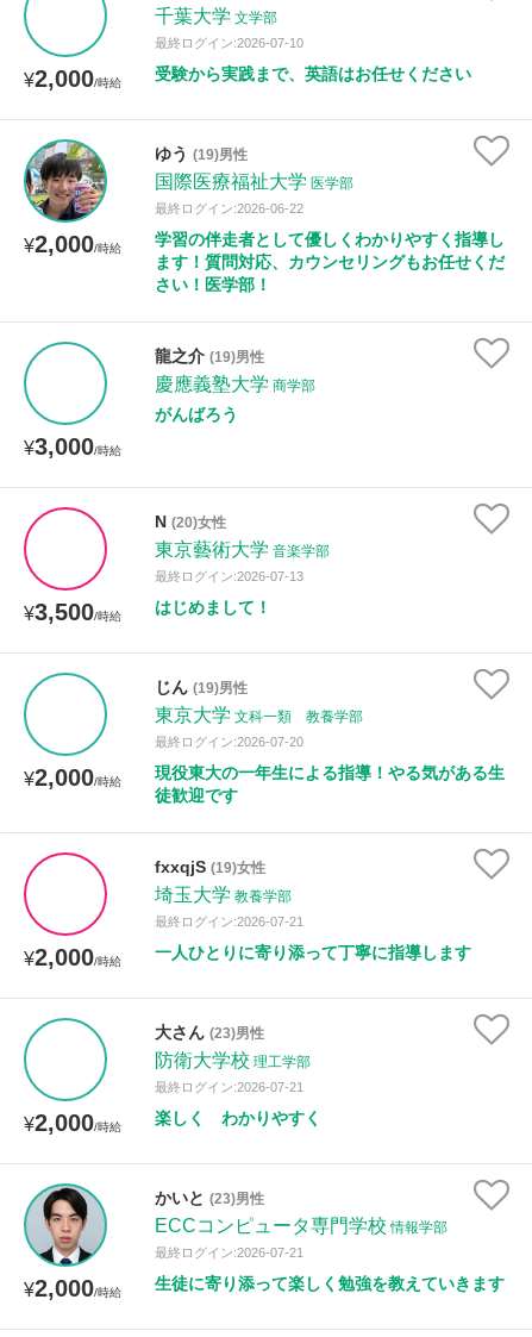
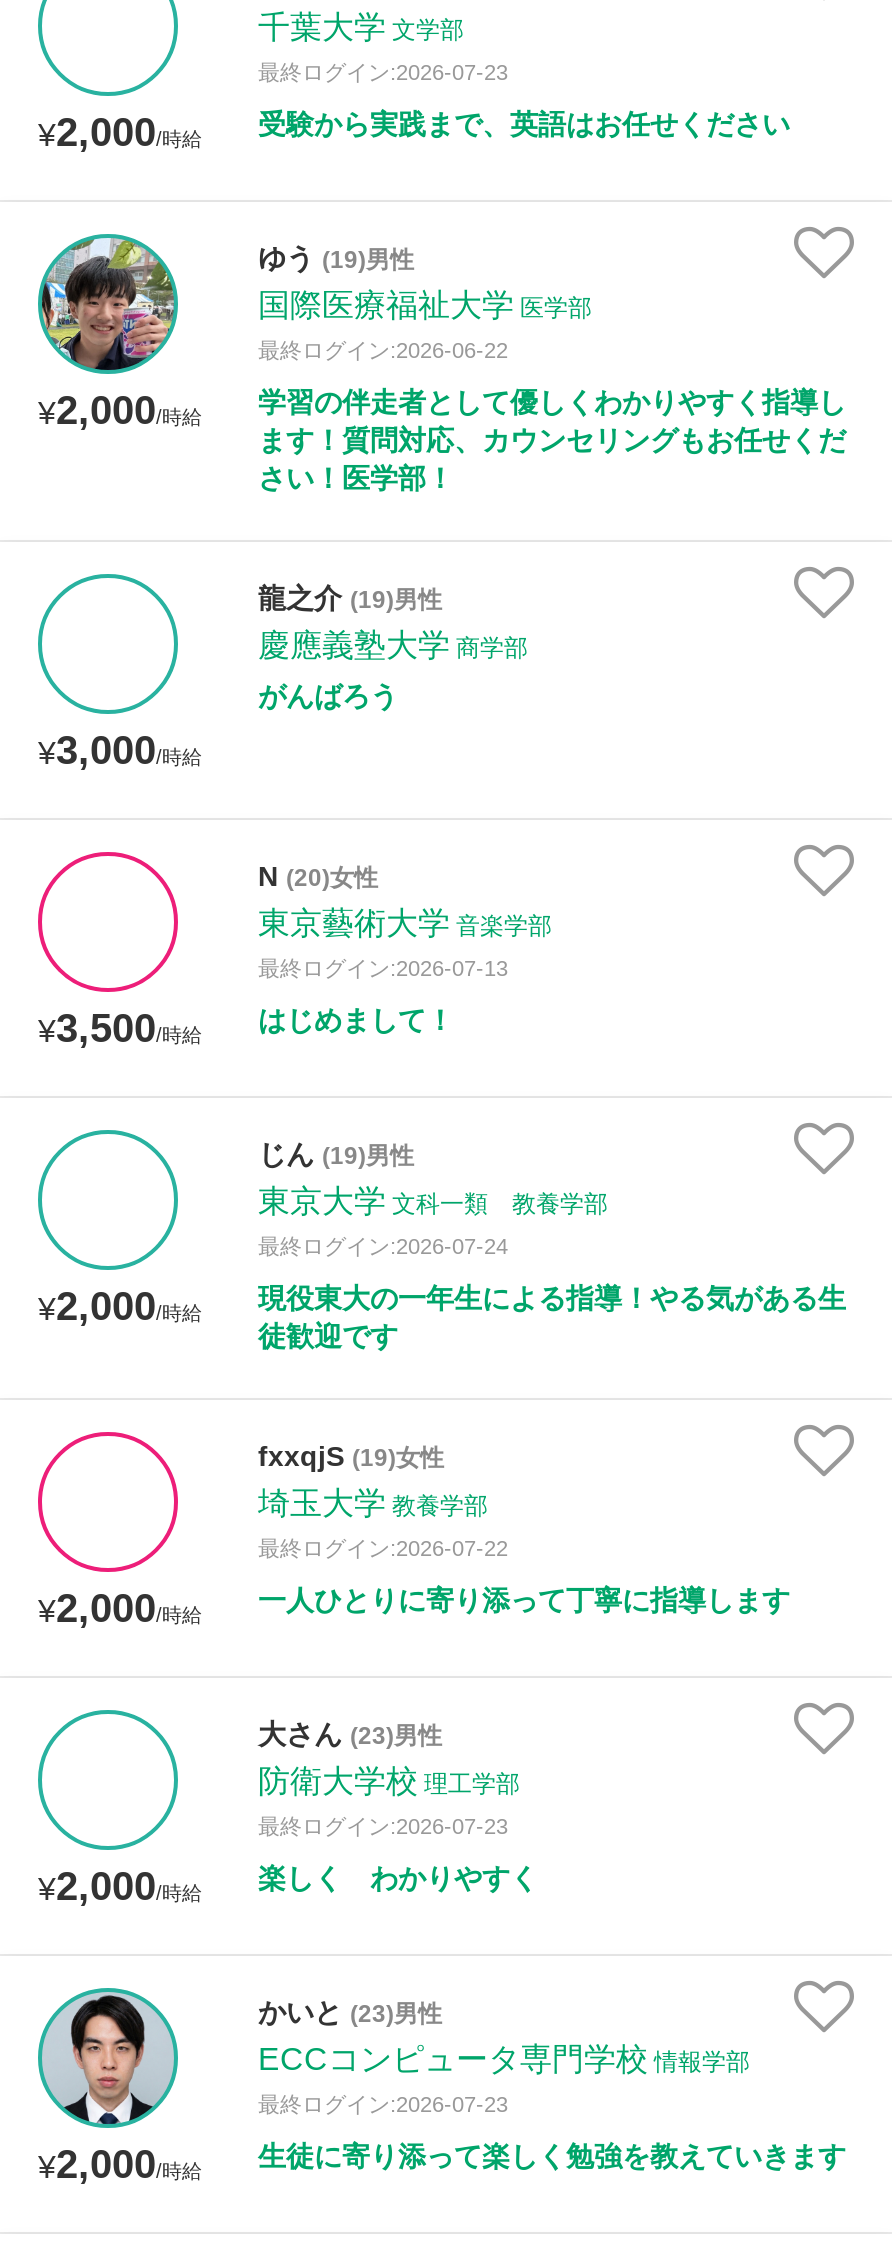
[155,36,303,50] 最終ログイン:2026-07-10 -> [258,60,508,84] 最終ログイン:2026-07-23
[155,735,303,749] 最終ログイン:2026-07-20 -> [258,1234,508,1258] 最終ログイン:2026-07-24
[155,914,303,929] 最終ログイン:2026-07-21 -> [258,1536,508,1560] 最終ログイン:2026-07-22
[155,1080,303,1094] 最終ログイン:2026-07-21 -> [258,1814,508,1838] 最終ログイン:2026-07-23
[155,1245,303,1260] 最終ログイン:2026-07-21 -> [258,2092,508,2116] 最終ログイン:2026-07-23

